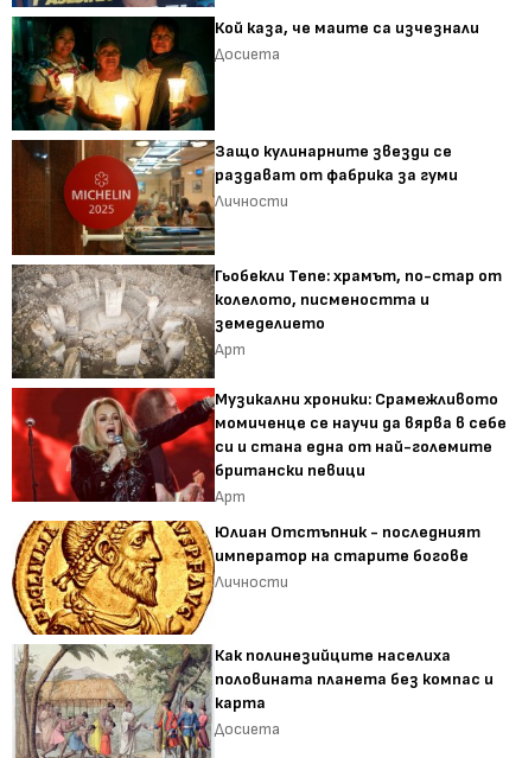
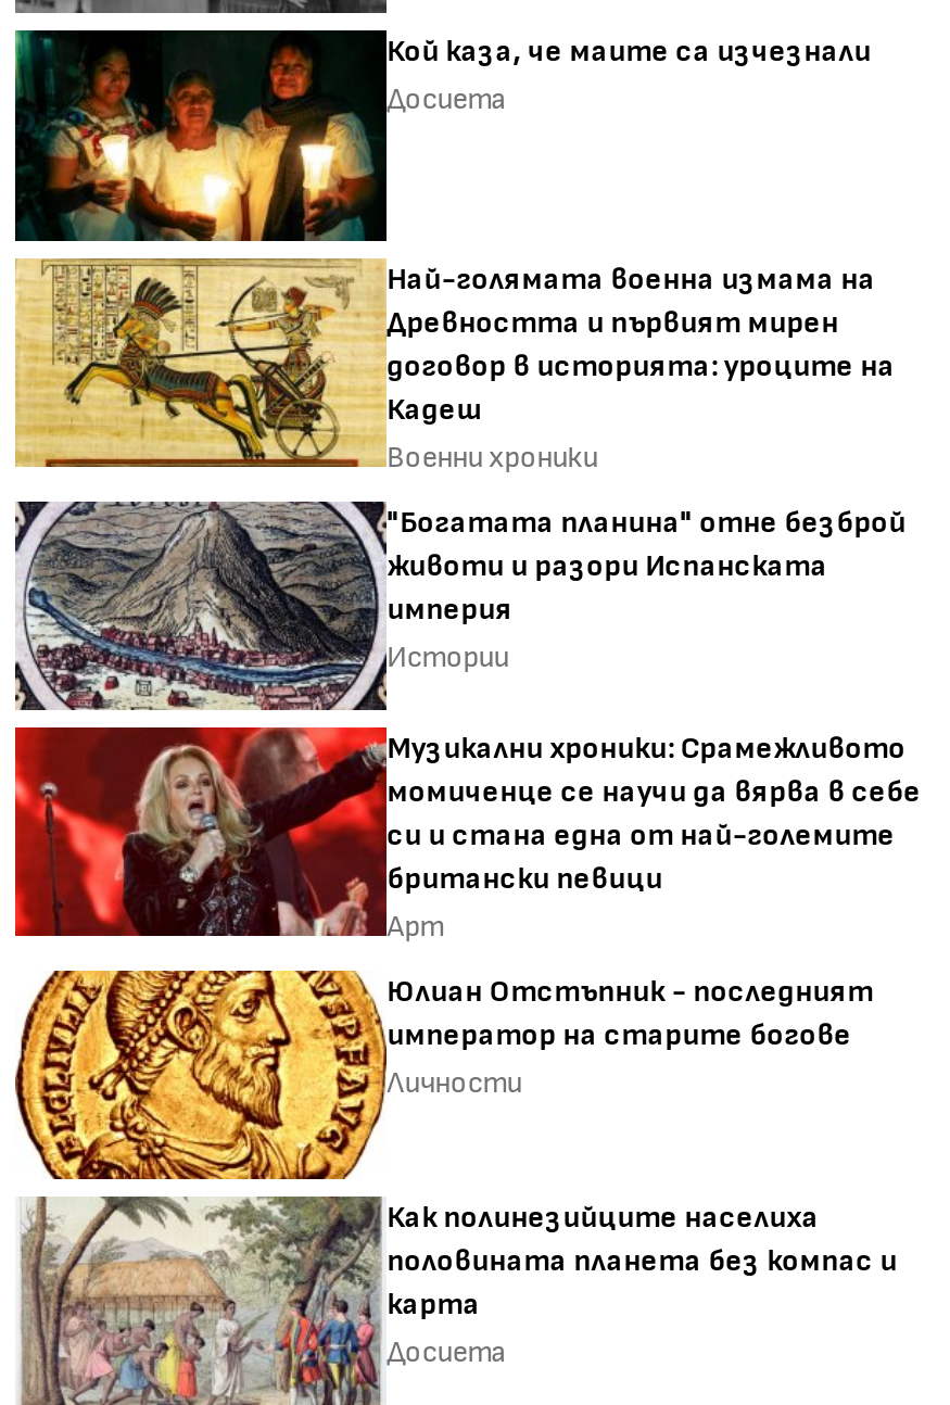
[11,139,458,256] [image] | Защо кулинарните звезди се | раздават от фабрика за гуми | Личности -> [13,256,895,474] [image] | Най-голямата военна измама на | Древността и първият мирен | договор в историята: уроците на | Кадеш | Военни хроники
[11,265,502,380] [image] | Гьобекли Тепе: храмът, по-стар от | колелото, писмеността и | земеделието | Арт -> [15,499,906,710] [image] | "Богатата планина" отне безброй | животи и разори Испанската | империя | Истории

